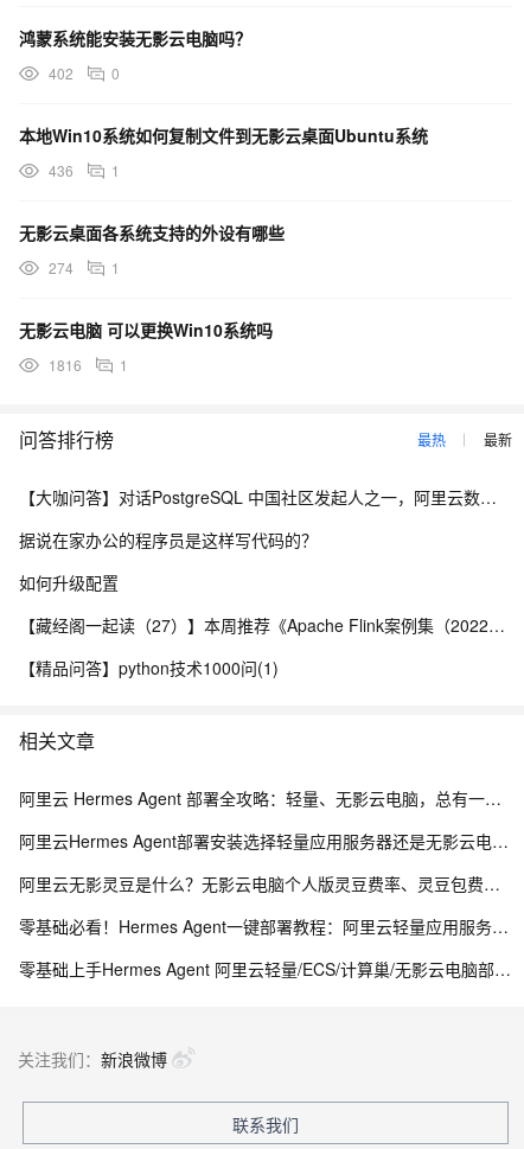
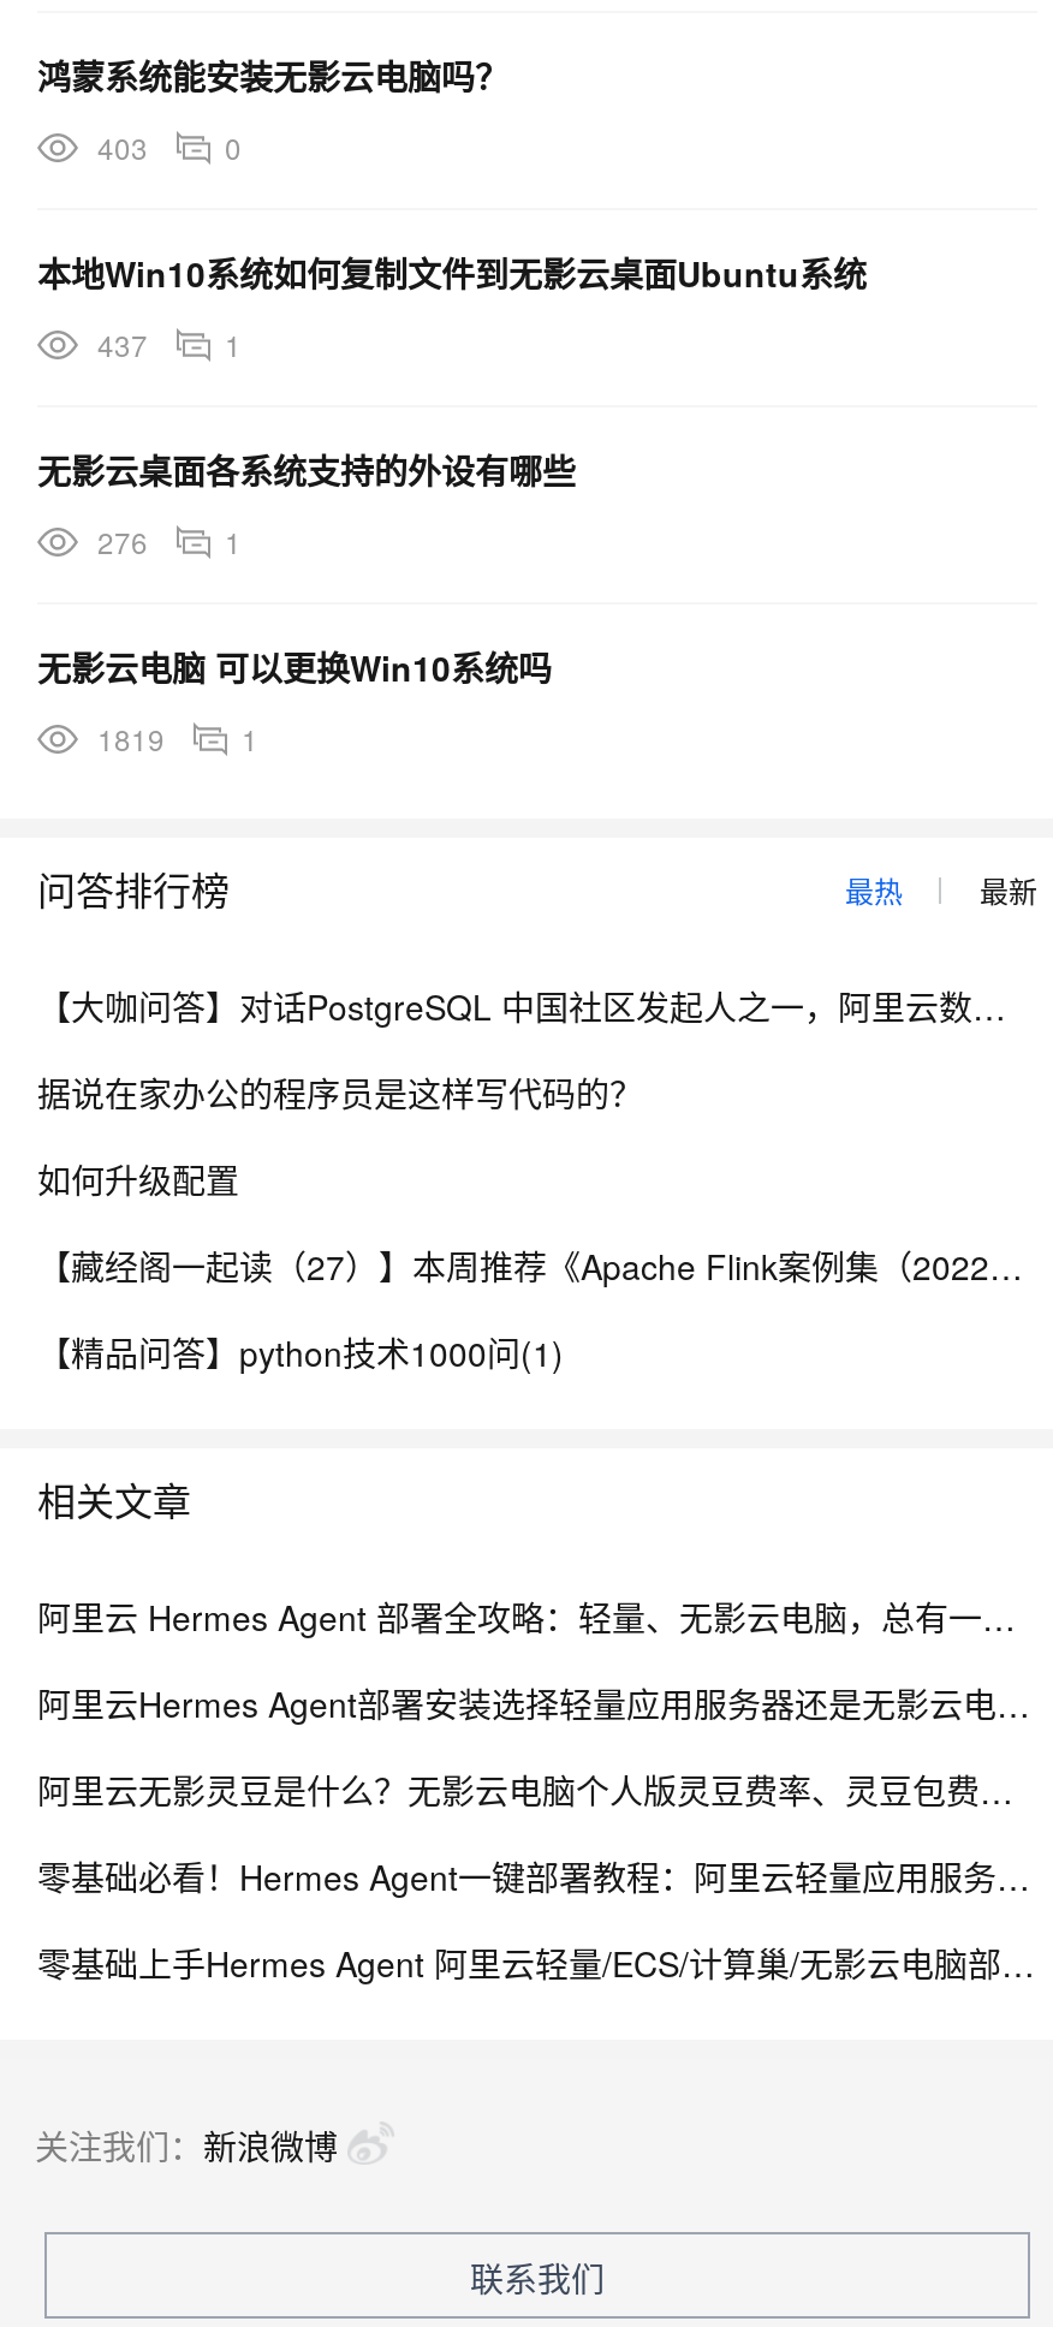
[49,63,120,83] 402 0 -> [97,126,242,167] 403 0
[49,160,120,180] 436 1 -> [97,323,242,364] 437 1
[49,257,120,277] 274 1 -> [97,520,242,561] 276 1
[49,354,128,374] 1816 1 -> [97,717,258,758] 1819 1

